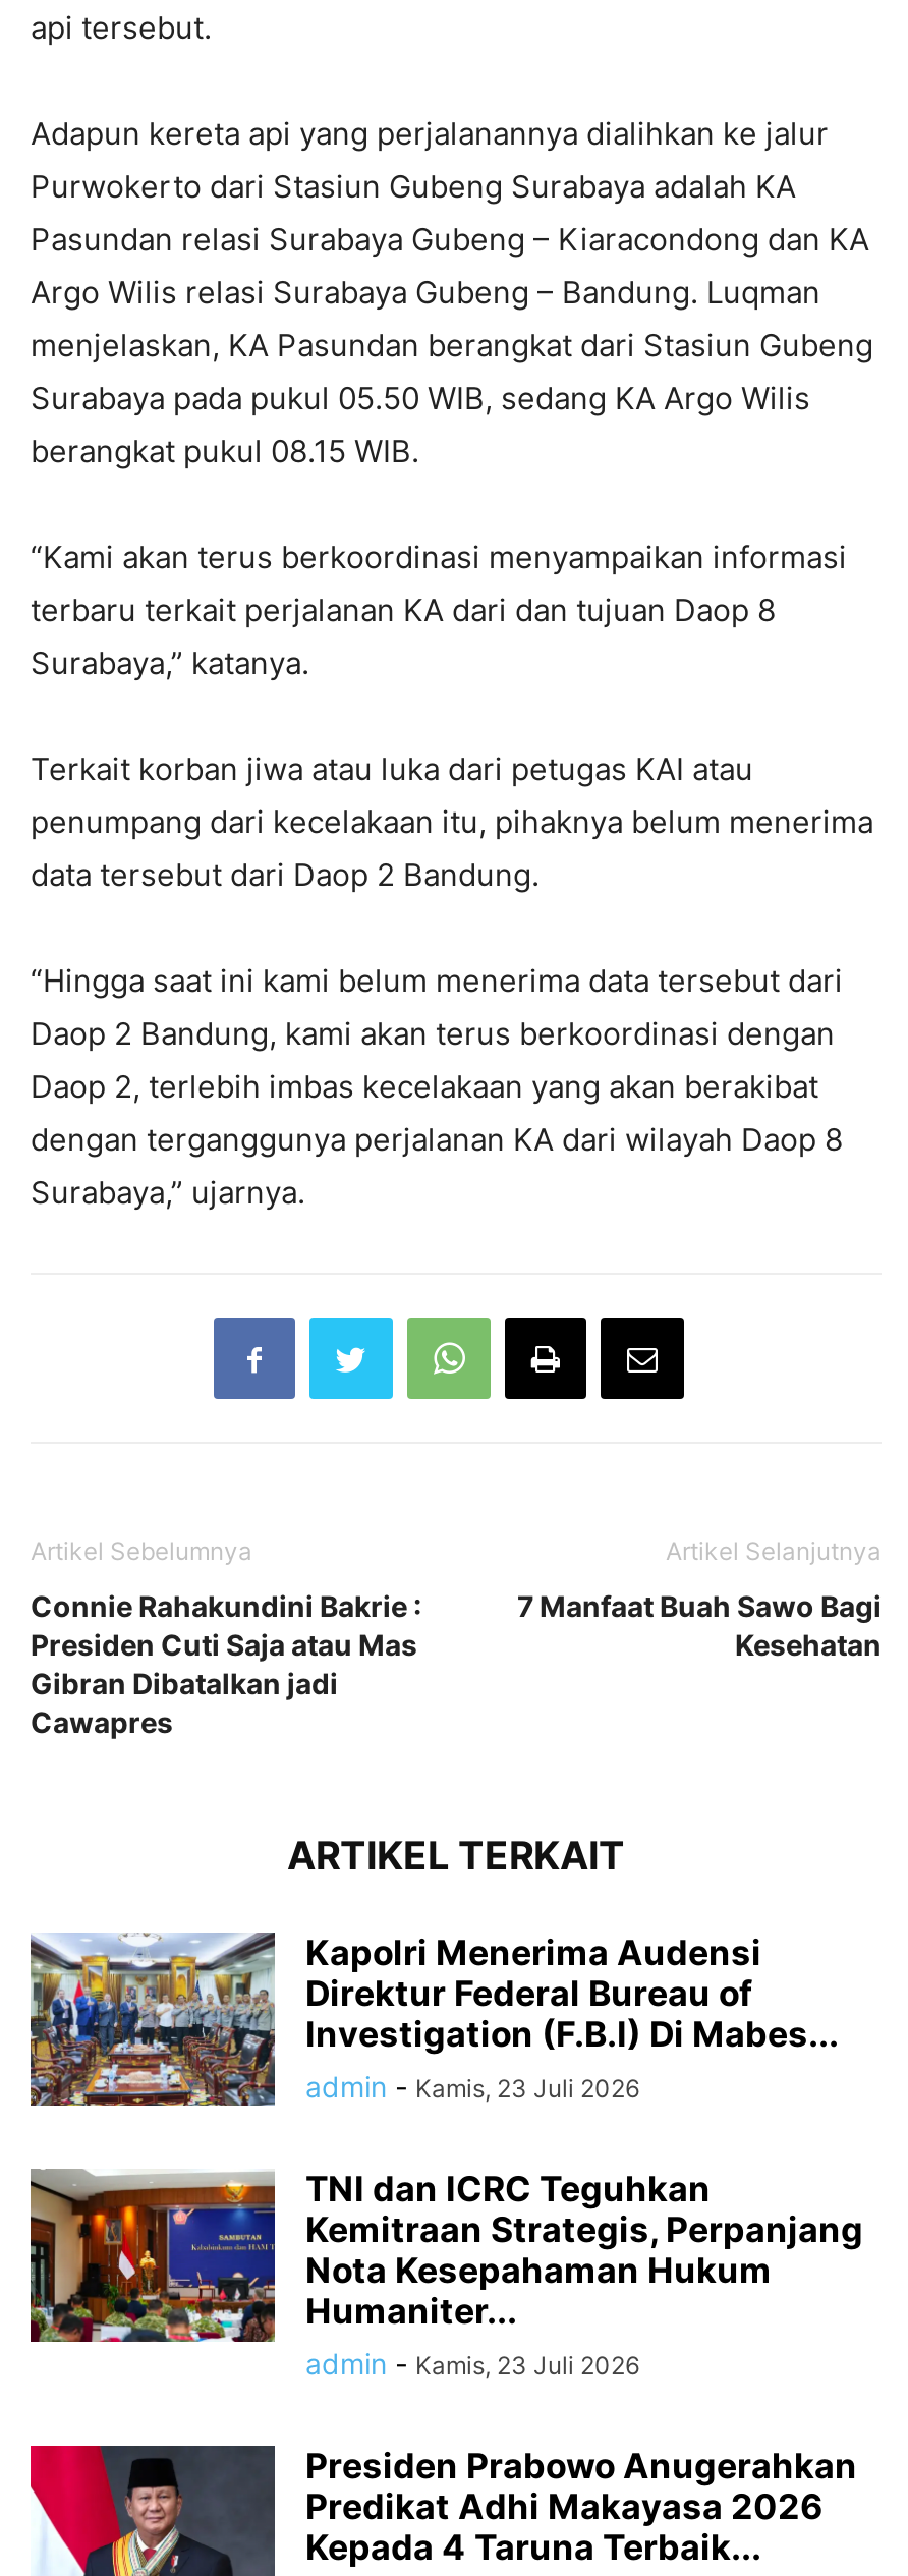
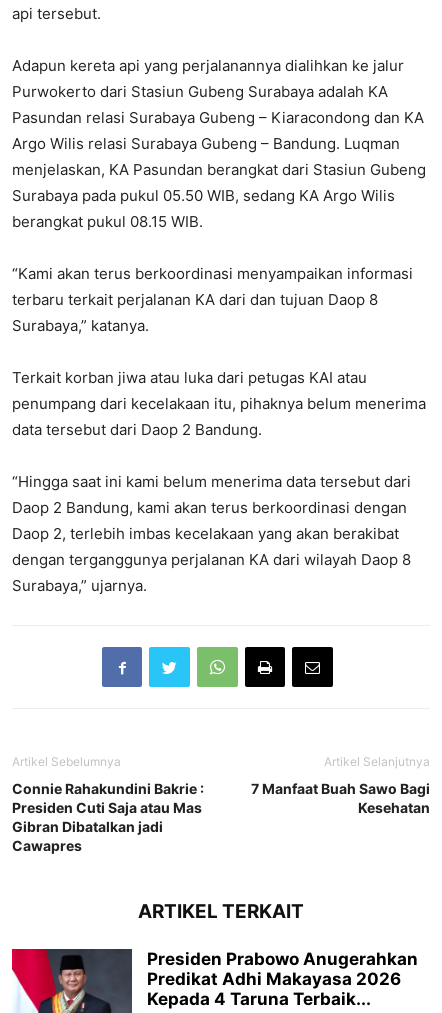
[29,1933,863,2381] [image] | Kapolri Menerima Audensi | Direktur Federal Bureau of | Investigation (F.B.I) Di Mabes... | admin - Kamis, 23 Juli 2026 | TNI dan ICRC Teguhkan | Kemitraan Strategis, Perpanjang | Nota Kesepahaman Hukum | Humaniter... | admin - Kamis, 23 Juli 2026 -> none
[29,2169,275,2344] [image] -> none

